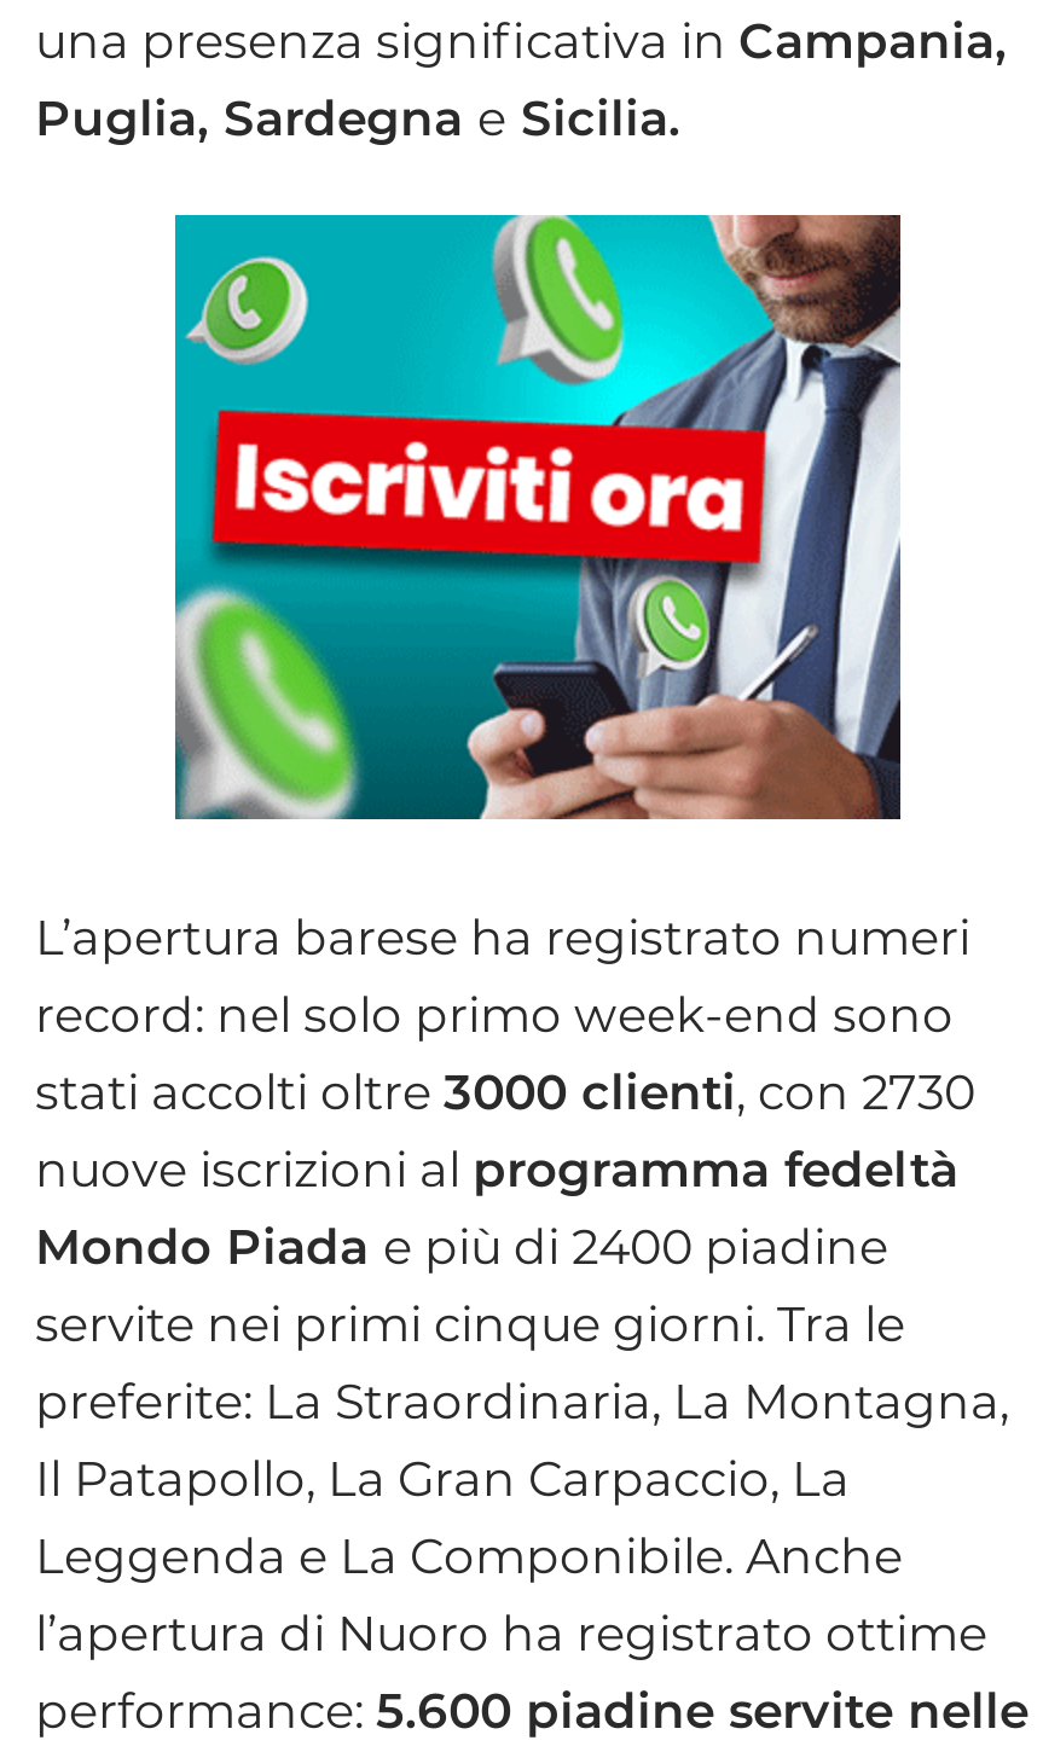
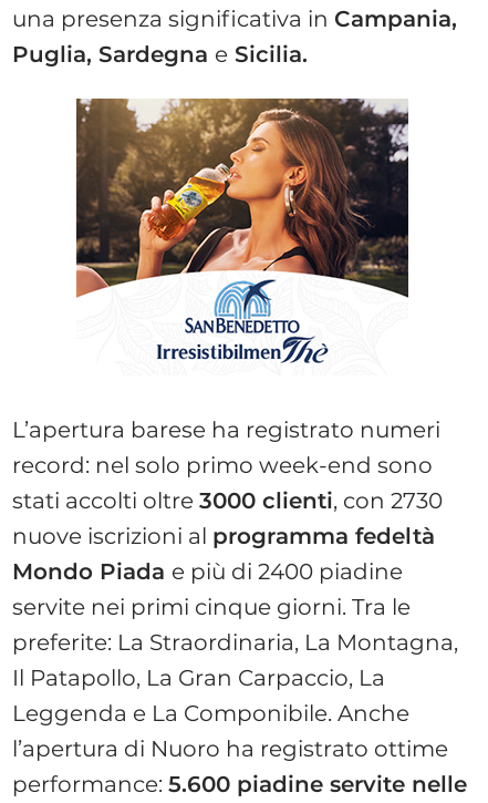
[173,213,903,822] [image] -> [75,97,409,375] [image]

